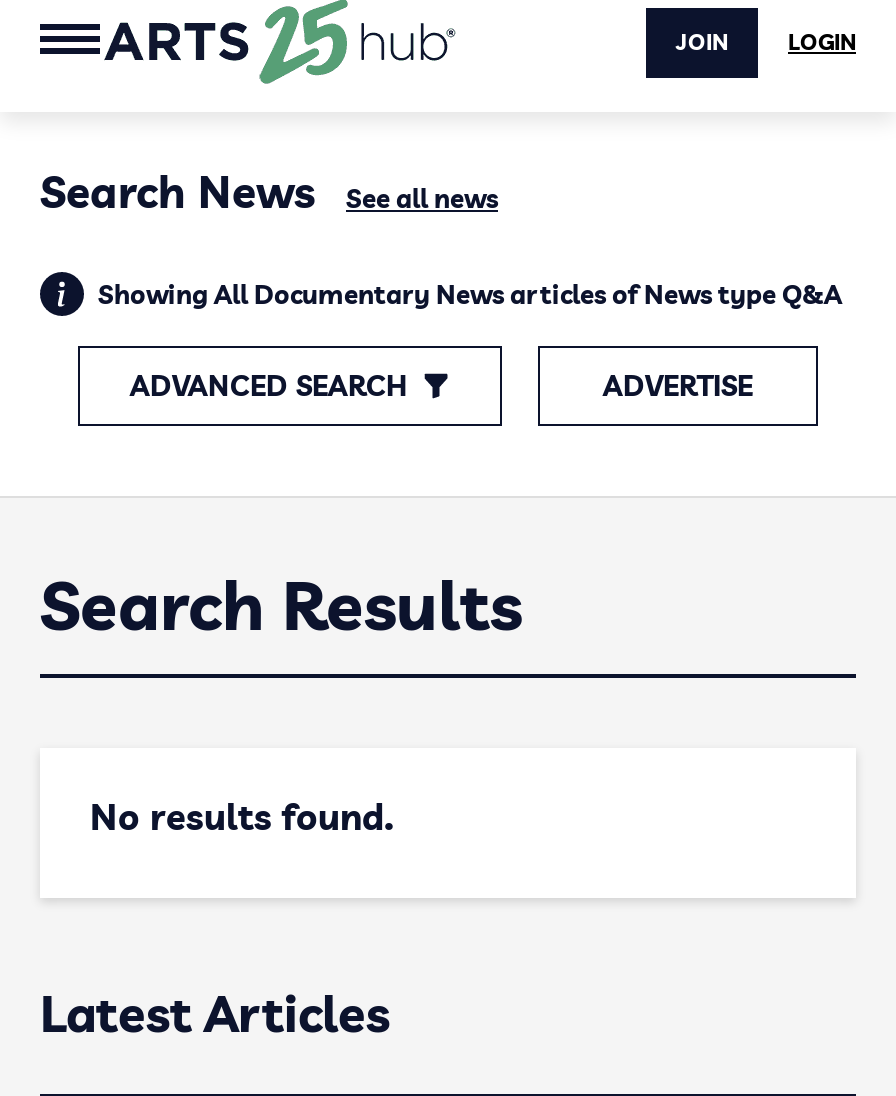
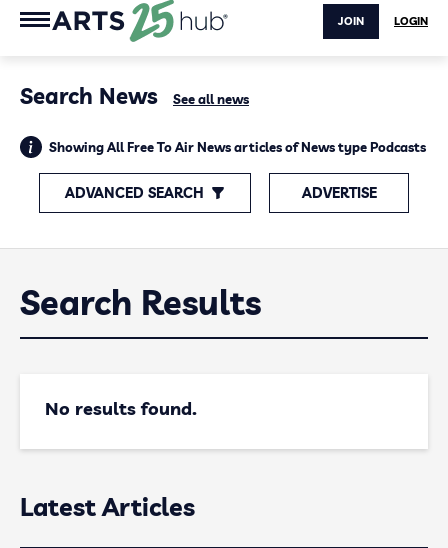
[98,278,842,310] Showing All Documentary News articles of News type Q&A -> [49,139,426,155] Showing All Free To Air News articles of News type Podcasts

